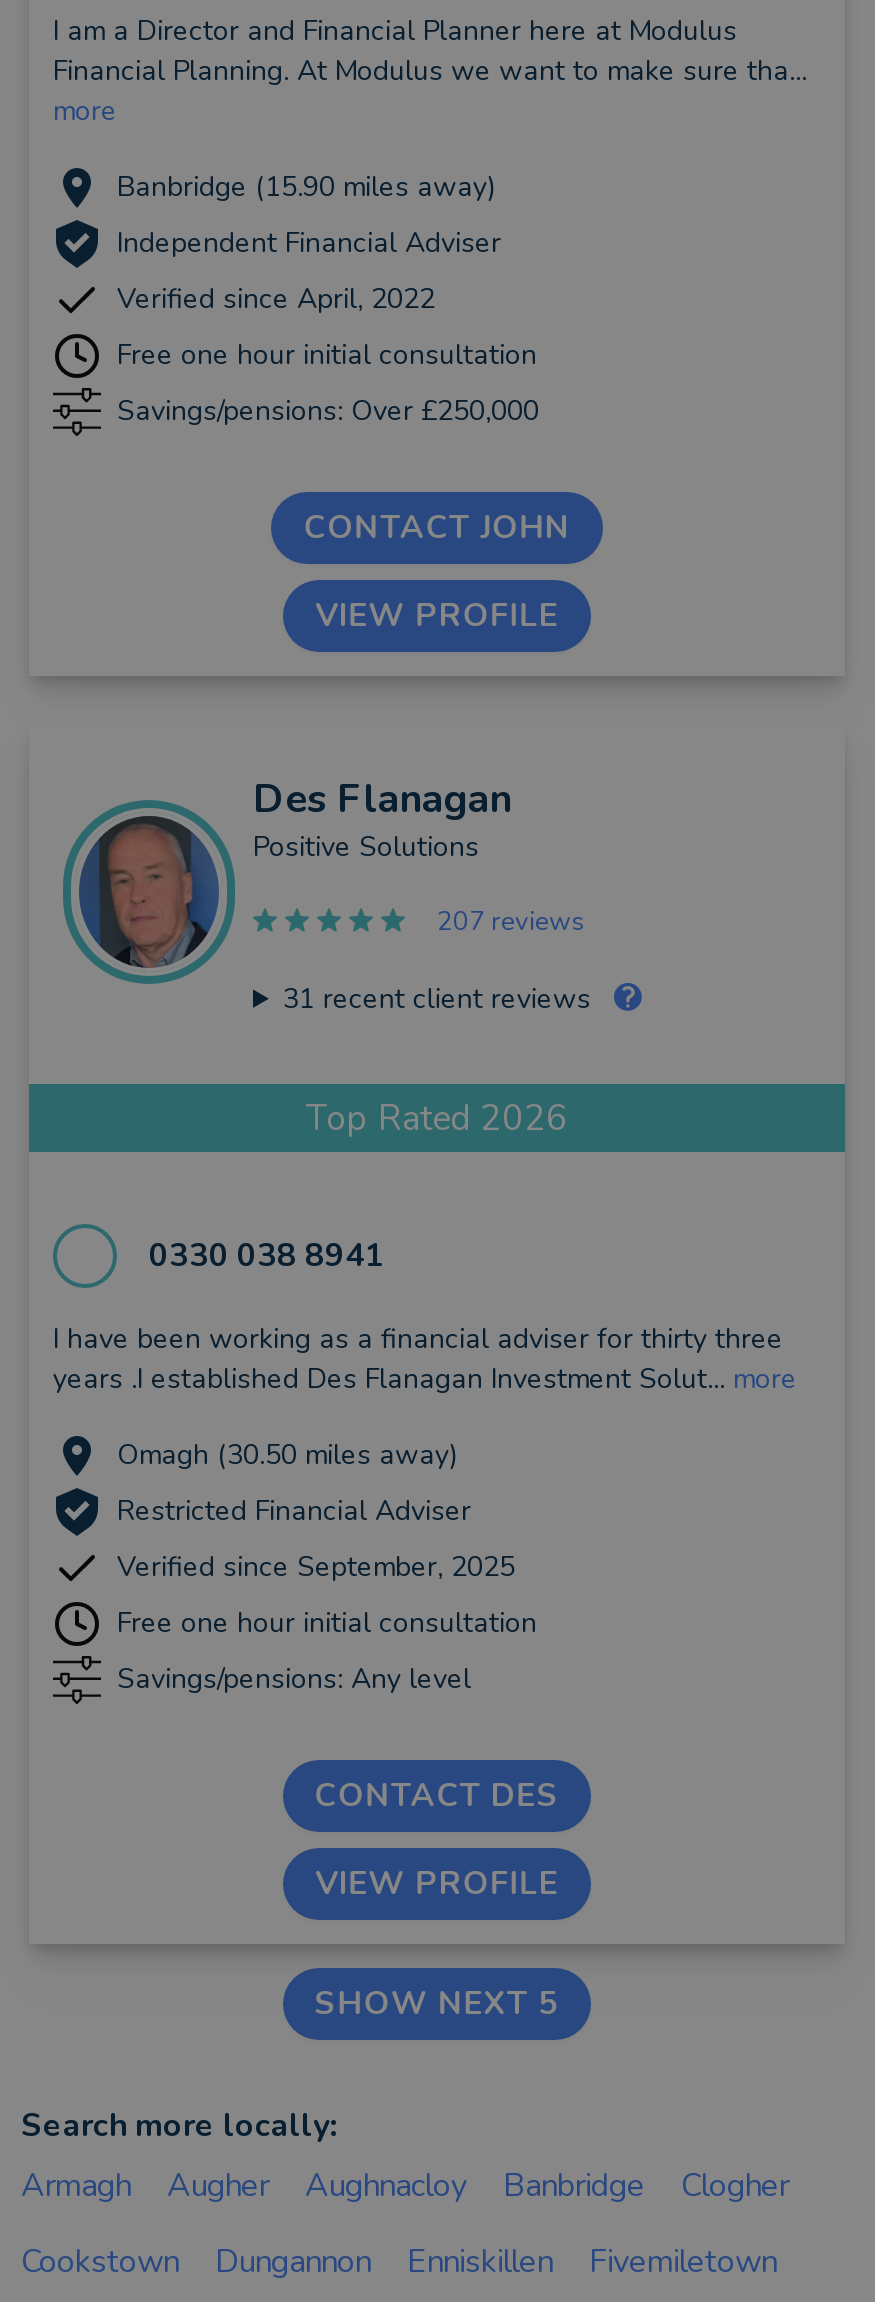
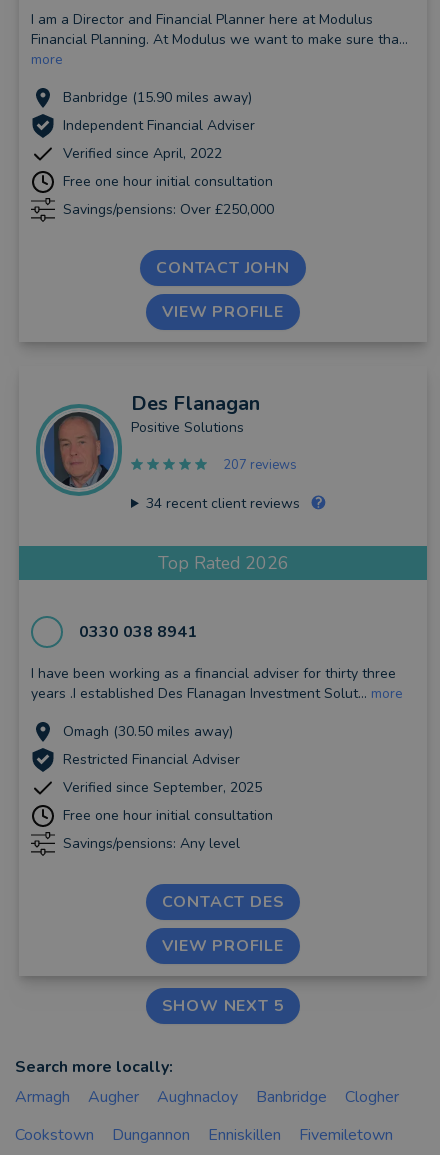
[283,980,599,1018] 31 recent client reviews -> [146,494,304,513] 34 recent client reviews

